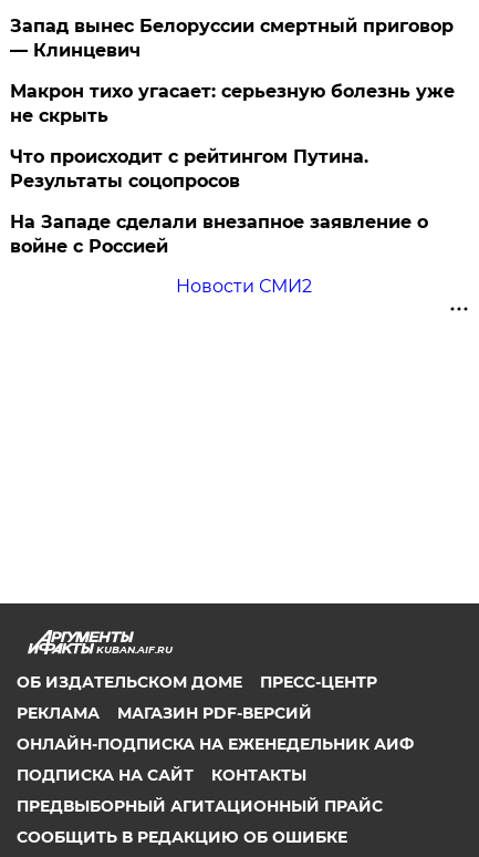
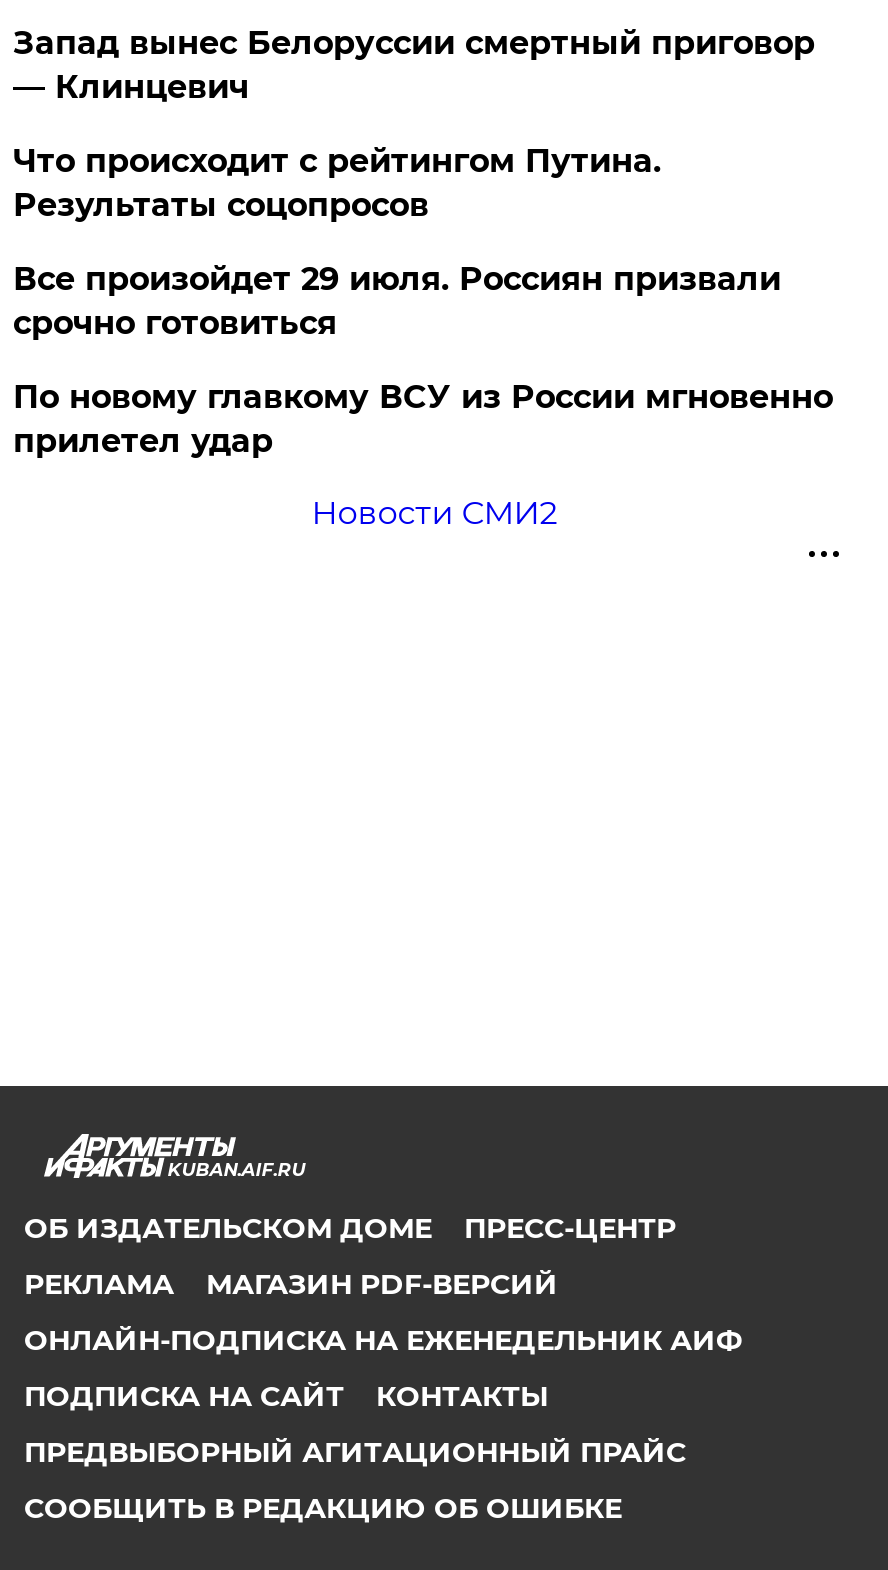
[10,81,455,126] Макрон тихо угасает: серьезную болезнь уже | не скрыть -> none
moved [10,146,369,192] -> [13,142,661,224]: Что происходит с рейтингом Путина. | Результаты соцопросов
[10,212,429,257] На Западе сделали внезапное заявление о | войне с Россией -> [13,260,833,460] Все произойдет 29 июля. Россиян призвали | срочно готовиться | По новому главкому ВСУ из России мгновенно | прилетел удар

